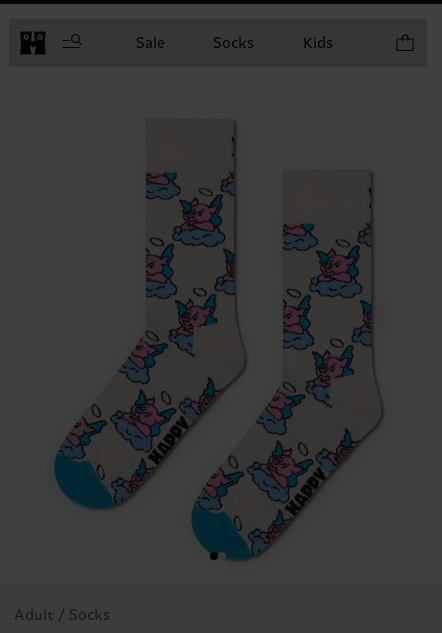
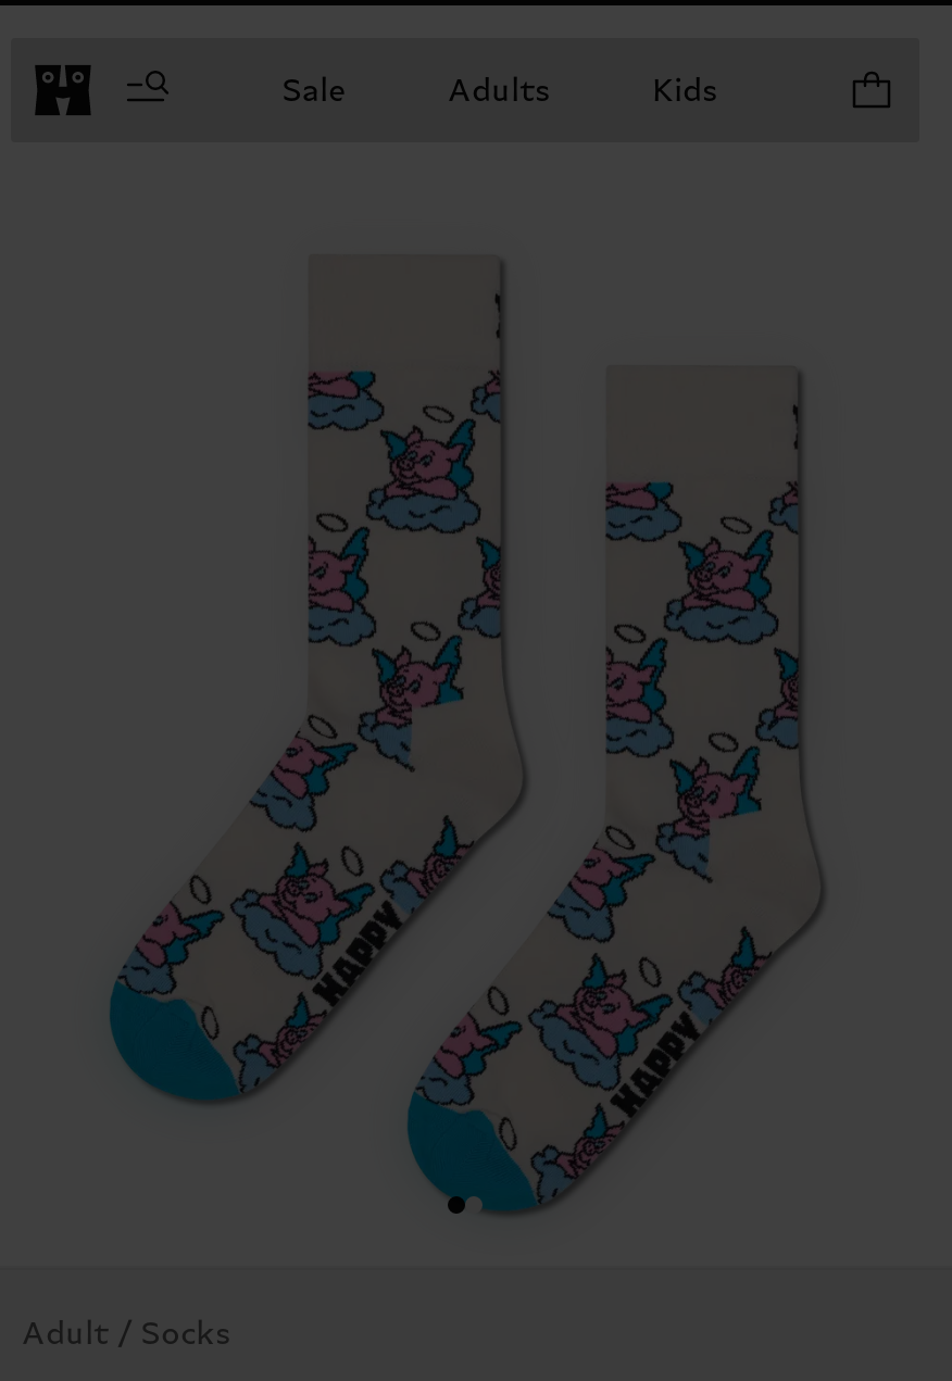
[213,34,254,51] Socks -> [448,72,550,109] Adults

